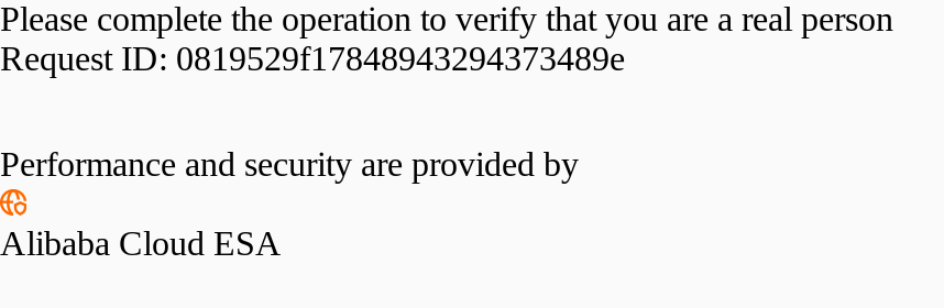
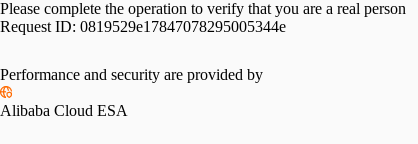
[0,40,625,77] Request ID: 0819529f17848943294373489e -> [0,18,286,35] Request ID: 0819529e17847078295005344e

